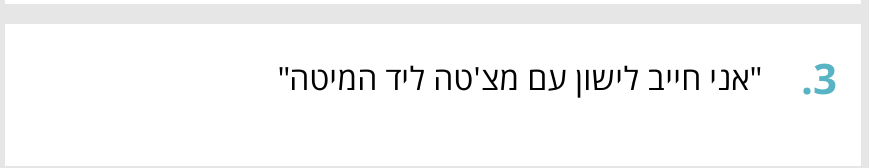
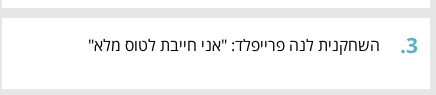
[277,56,761,100] "אני חייב לישון עם מצ'טה ליד המיטה" -> [88,34,380,56] השחקנית לנה פרייפלד: "אני חייבת לטוס מלא"

